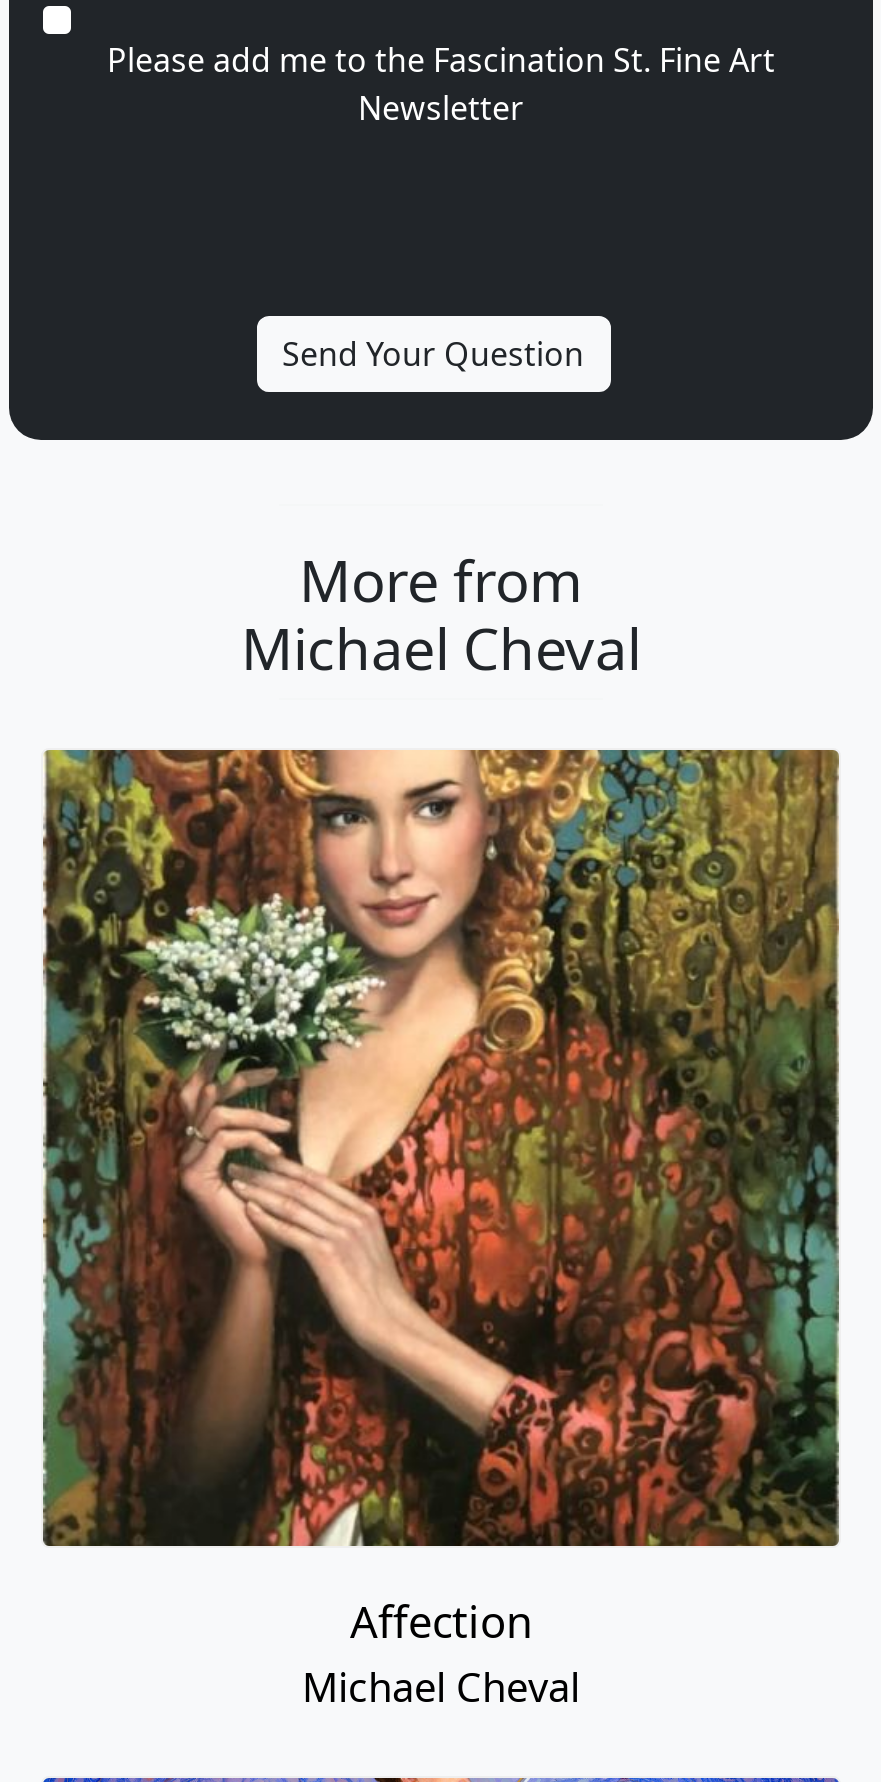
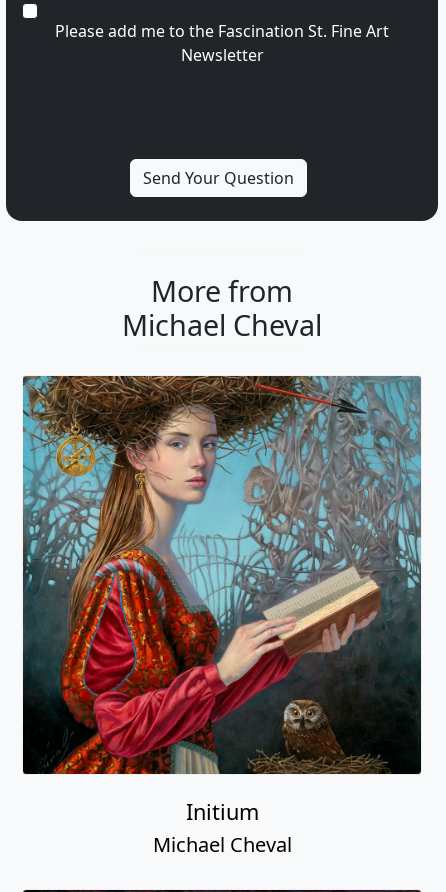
[41,748,841,1650] [image] | Affection -> [22,375,422,826] [image] | Initium

